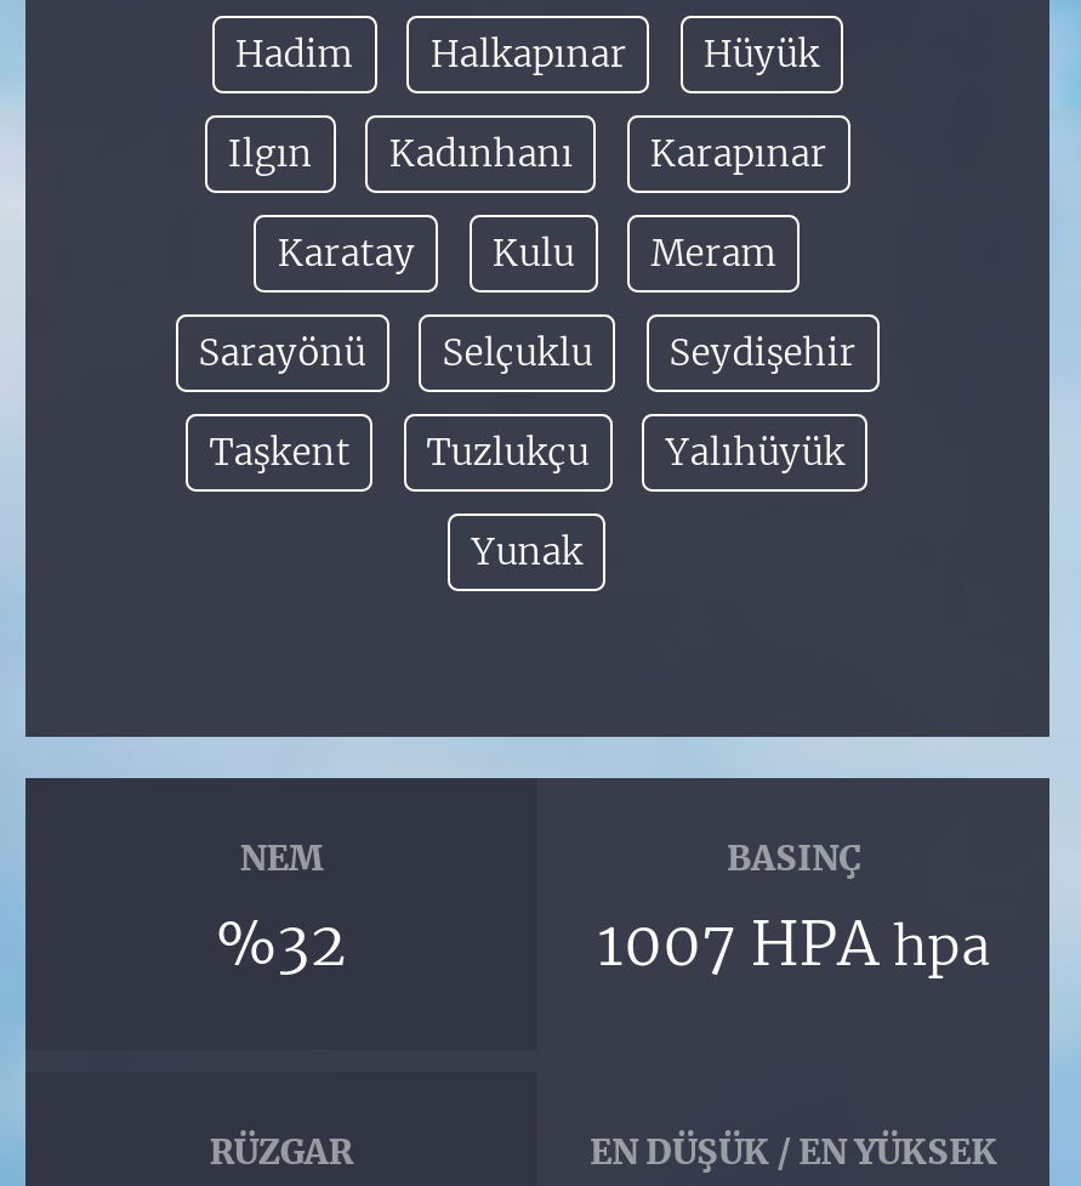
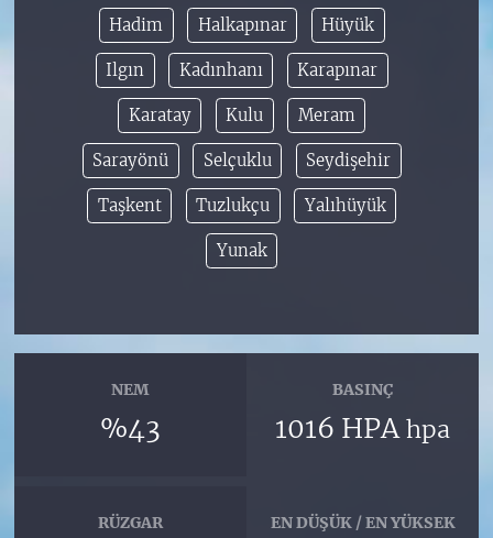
[216,907,347,982] %32 -> [100,411,161,446] %43
[597,907,990,982] 1007 HPA hpa -> [275,411,450,446] 1016 HPA hpa

